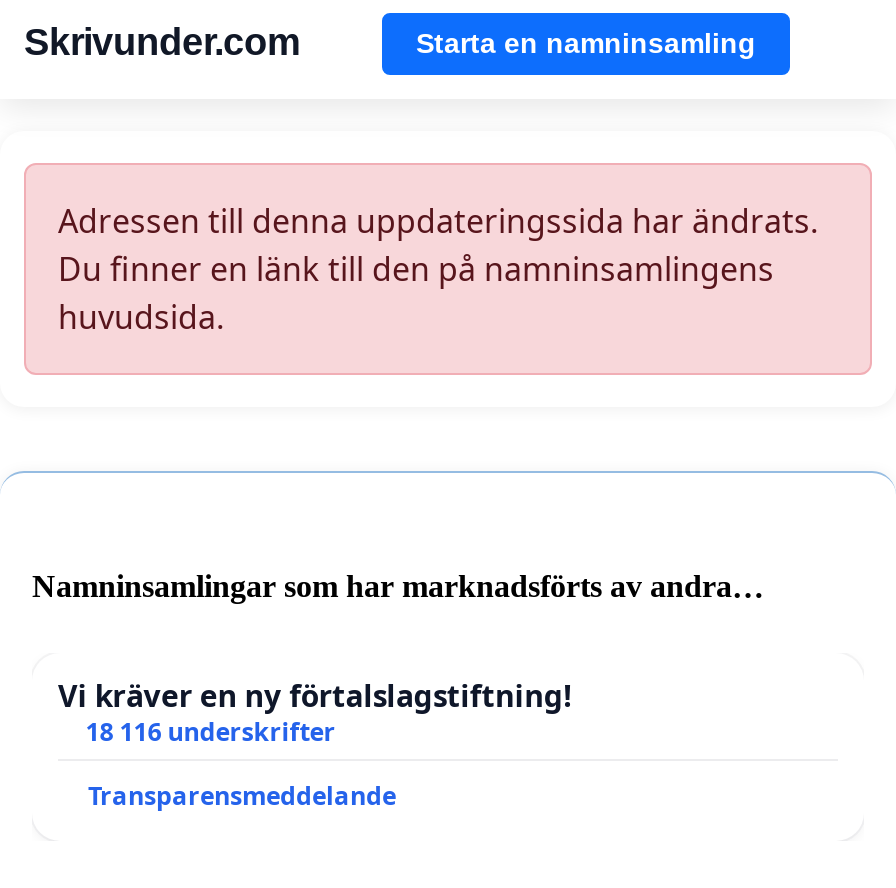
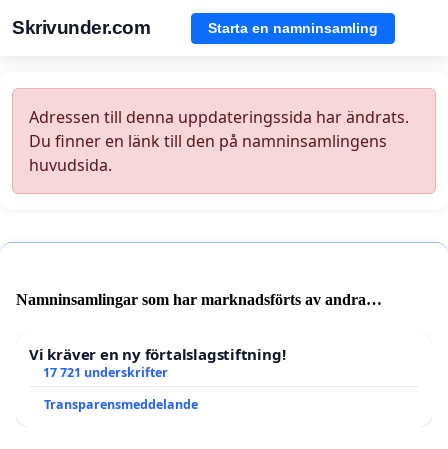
[86,716,336,750] 18 116 underskrifter -> [43,364,168,381] 17 721 underskrifter

